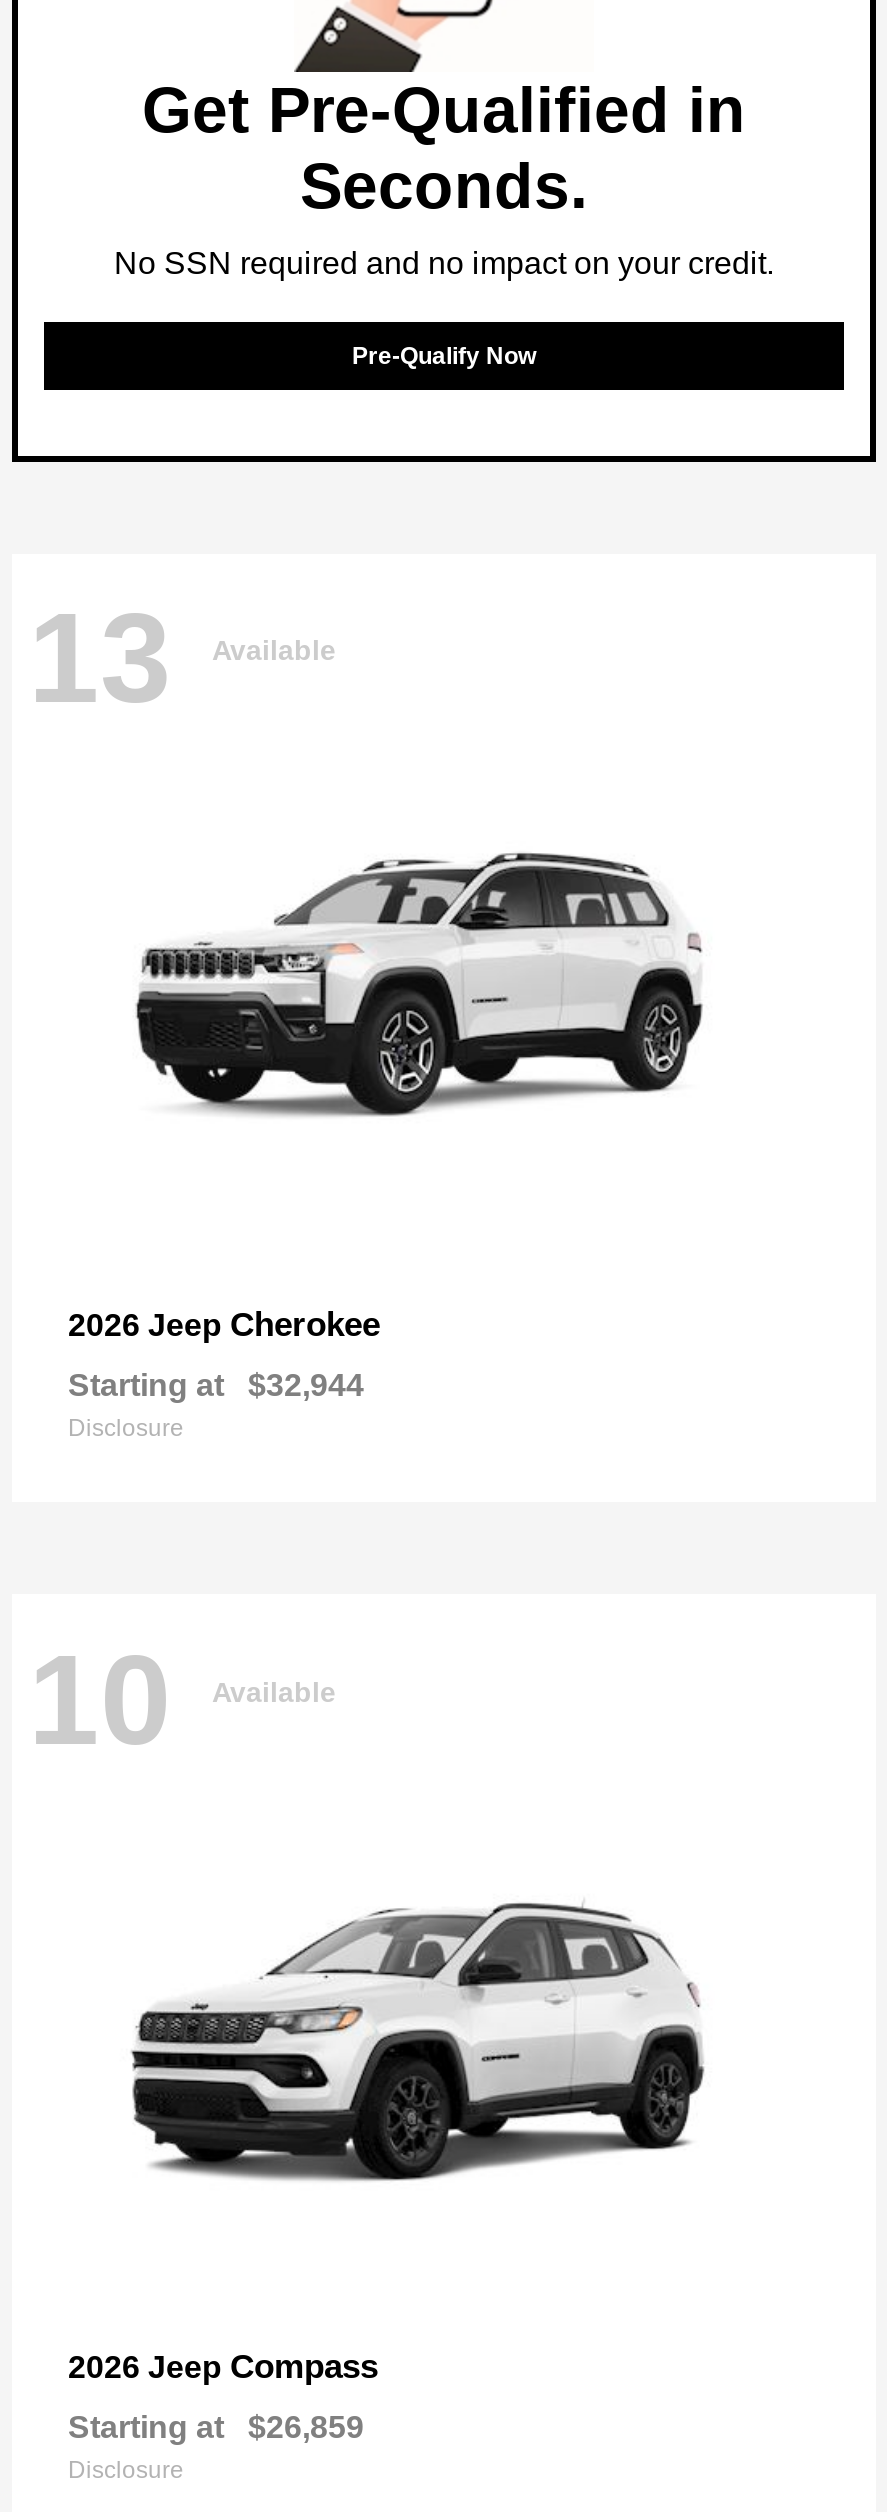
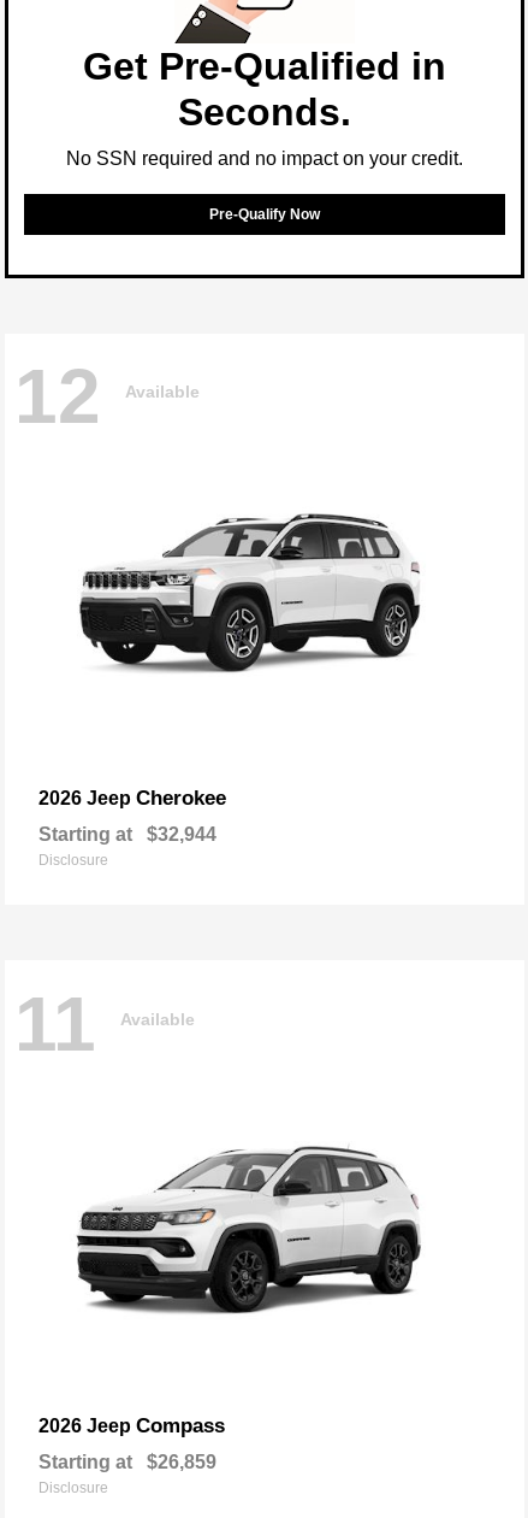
[28,586,336,730] 13 Available -> [14,353,200,440] 12 Available
[28,1628,336,1772] 10 Available -> [14,981,195,1067] 11 Available

